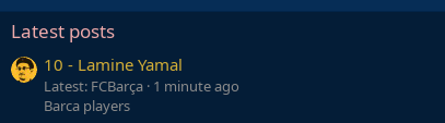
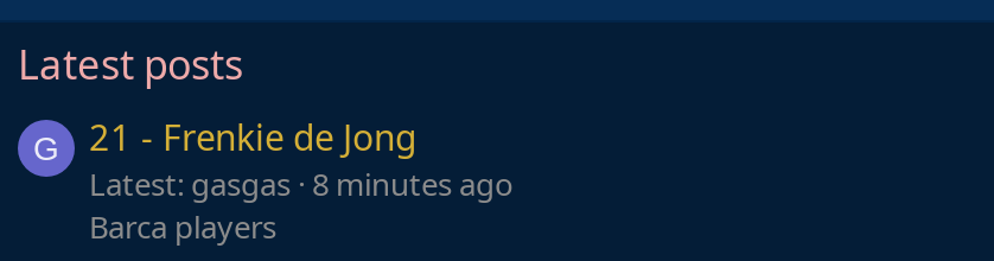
[44,54,239,96] 10 - Lamine Yamal | Latest: FCBarça 1 minute ago -> [33,113,514,206] G | 21 - Frenkie de Jong | Latest: gasgas 8 minutes ago

